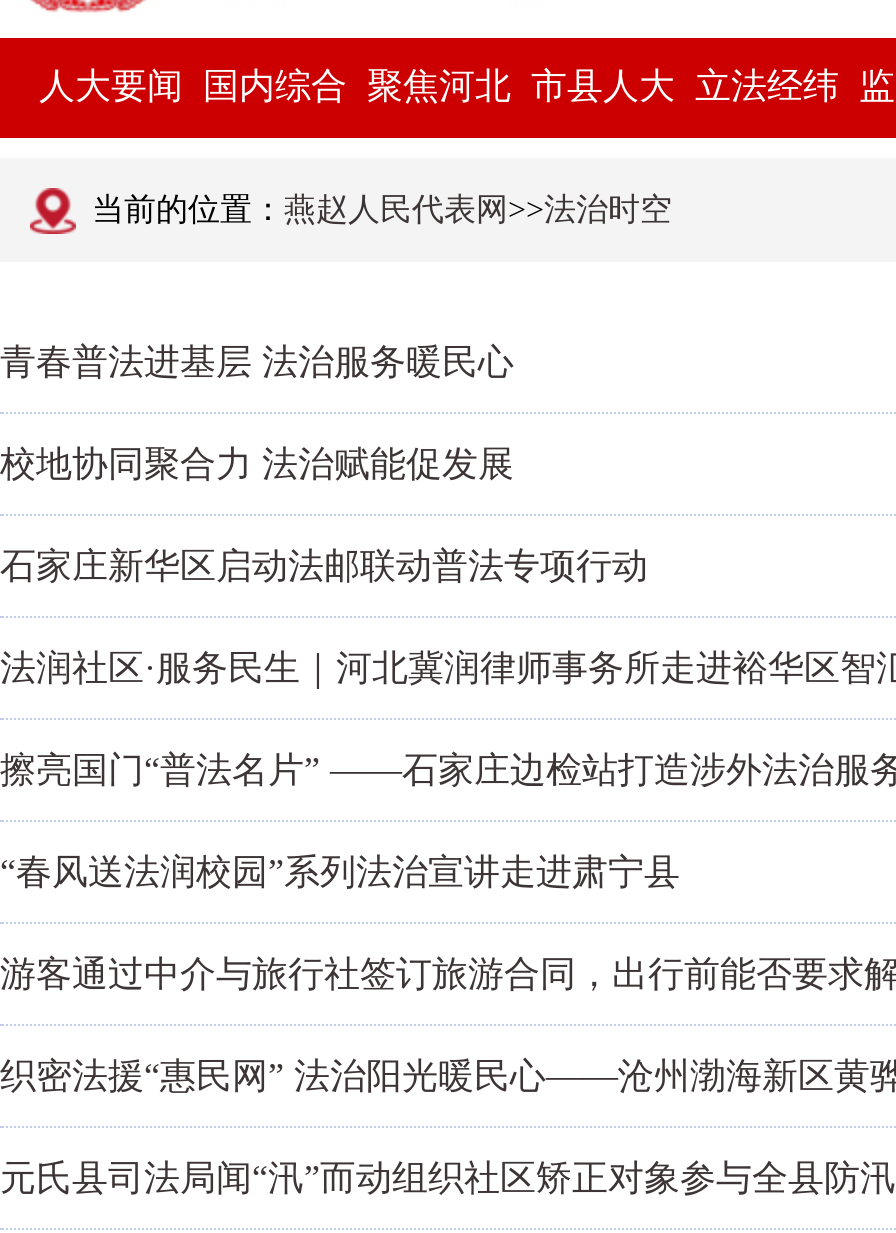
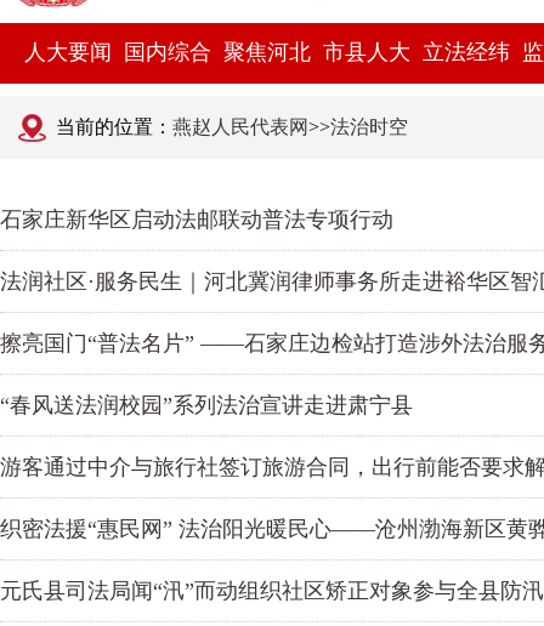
[0,342,514,484] 青春普法进基层 法治服务暖民心 | 校地协同聚合力 法治赋能促发展 -> none

